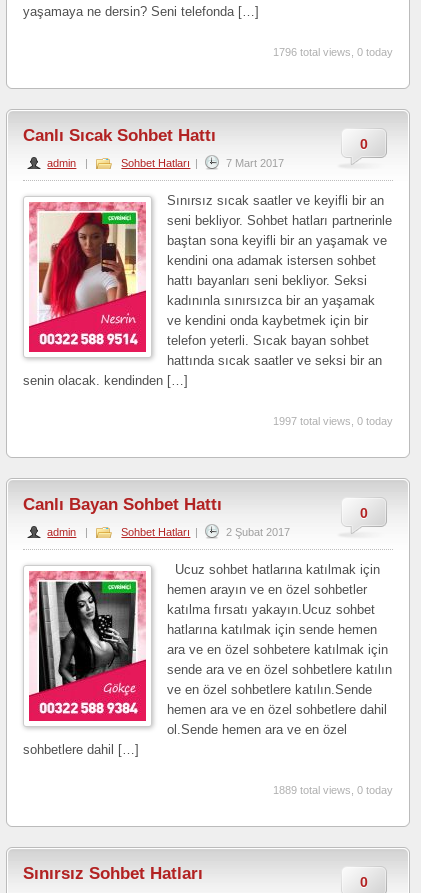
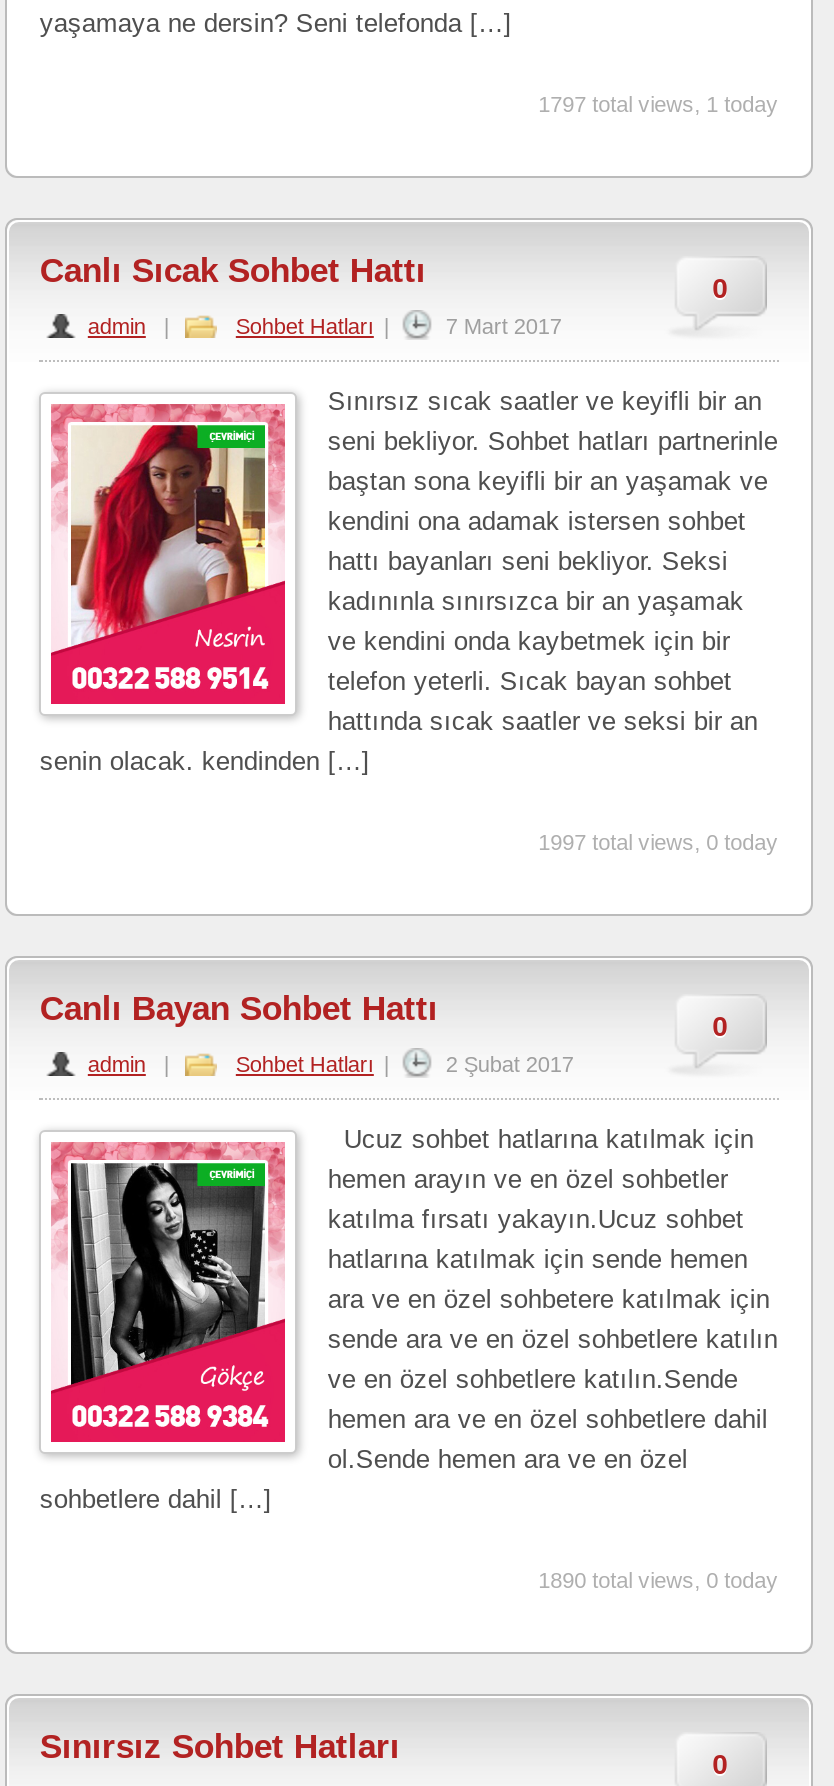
[273,46,393,58] 1796 total views, 0 today -> [538,92,778,116] 1797 total views, 1 today
[273,784,393,796] 1889 total views, 0 today -> [538,1568,778,1592] 1890 total views, 0 today

